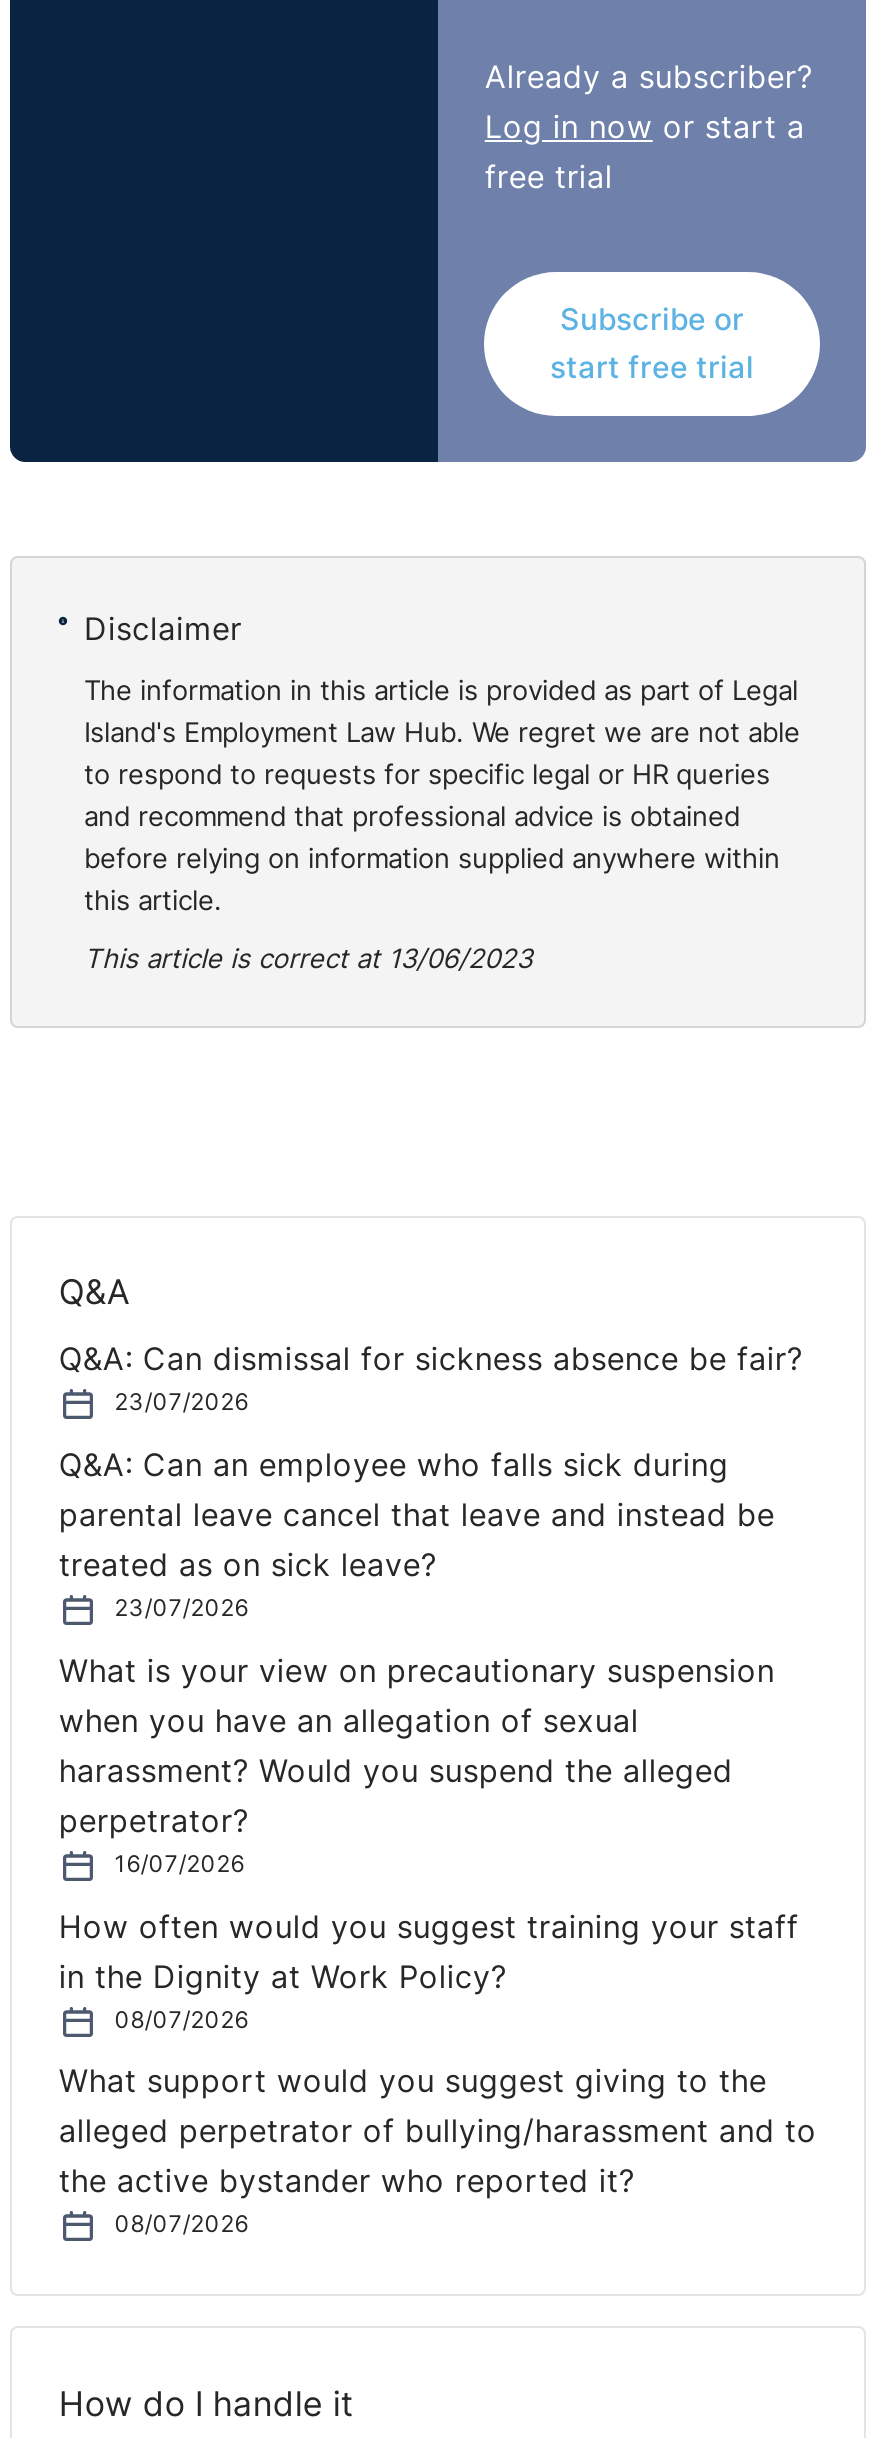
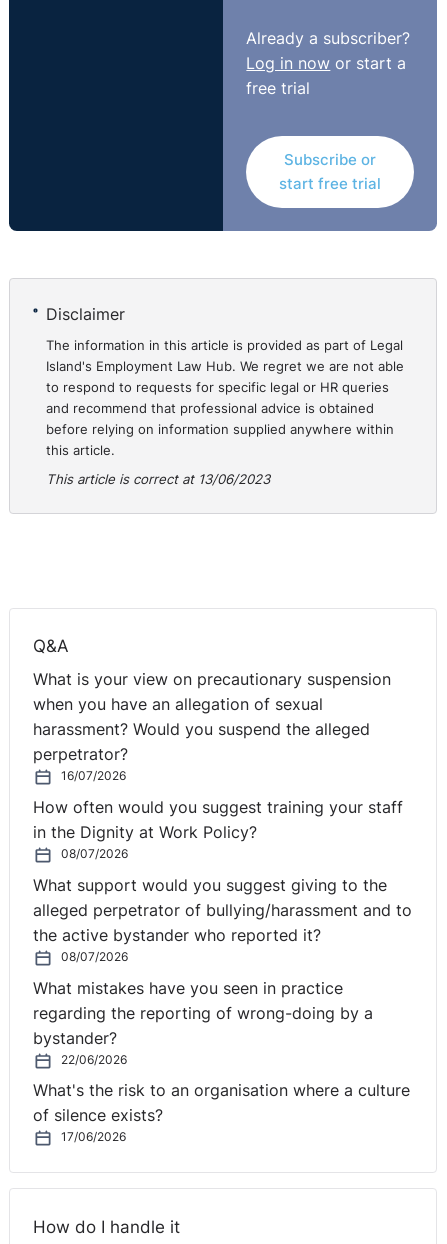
[59,1340,803,1622] Q&A: Can dismissal for sickness absence be fair? | 23/07/2026 | Q&A: Can an employee who falls sick during | parental leave cancel that leave and instead be | treated as on sick leave? | 23/07/2026 -> none
moved [59,1652,817,2239] -> [33,670,412,964]: What is your view on precautionary suspension | when you have an allegation of sexual | harassment? Would you suspend the alleged | ... | the active bystander who reported it? | 08/07/2026
none -> [33,979,410,1144] What mistakes have you seen in practice | regarding the reporting of wrong-doing by a | bystander? | 22/06/2026 | What's the risk to an organisation where a culture | of silence exists? | 17/06/2026

